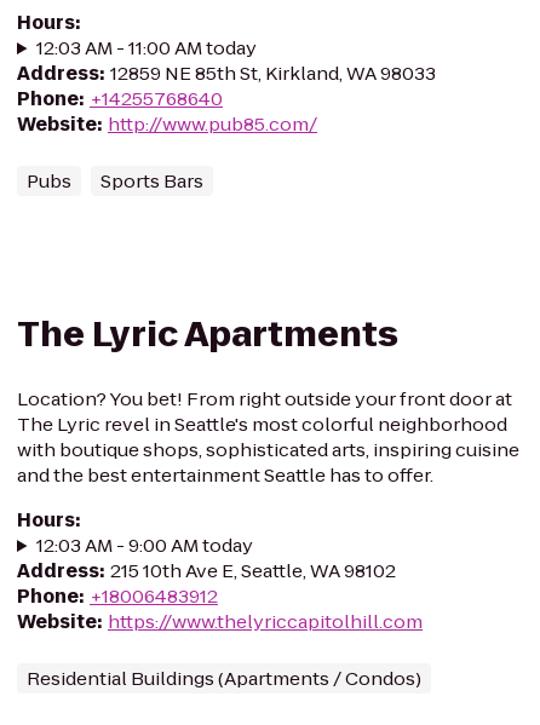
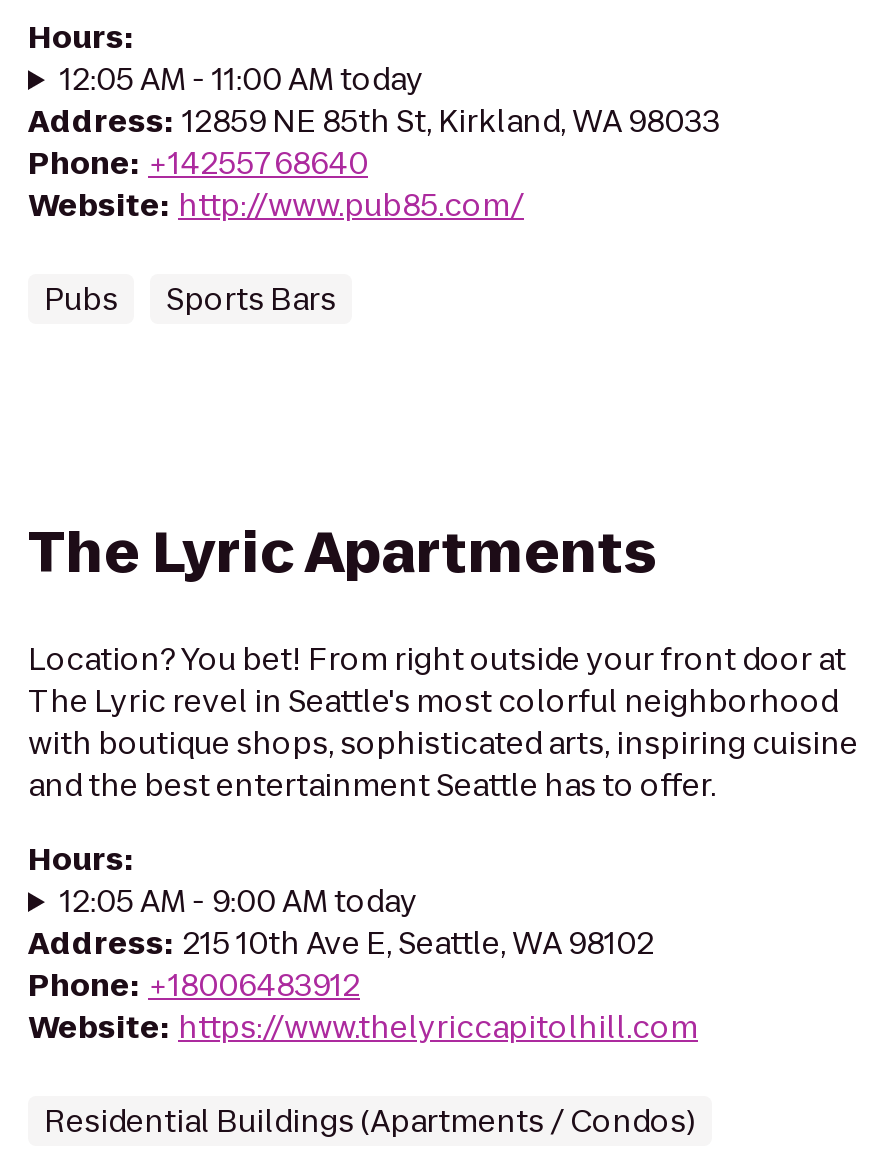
[36,35,257,61] 12:03 AM - 11:00 AM today -> [60,58,424,100] 12:05 AM - 11:00 AM today
[36,533,253,558] 12:03 AM - 9:00 AM today -> [60,880,418,922] 12:05 AM - 9:00 AM today

